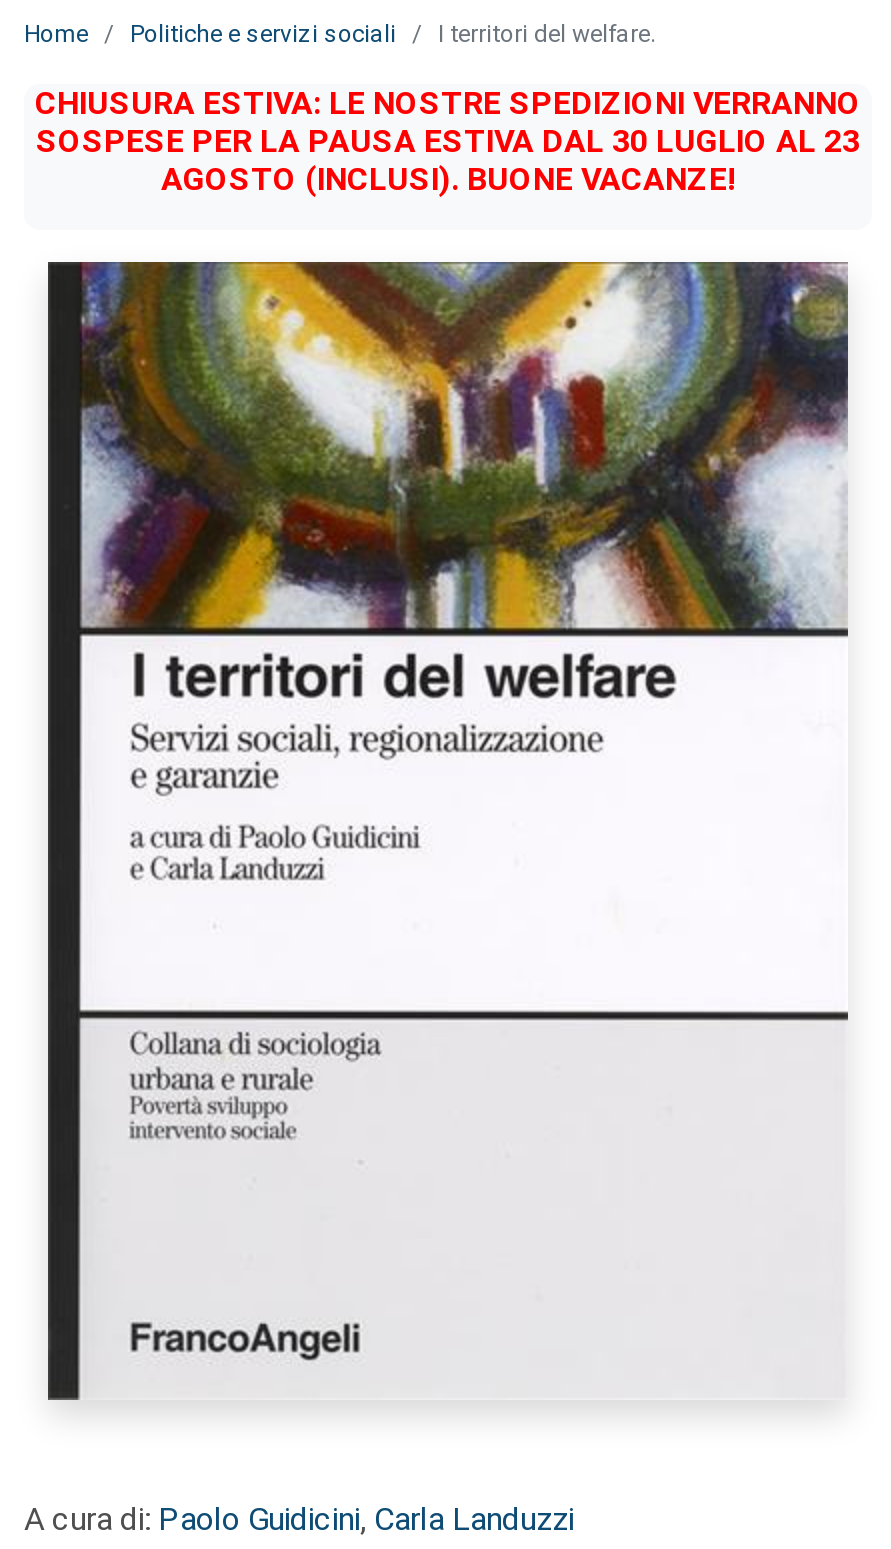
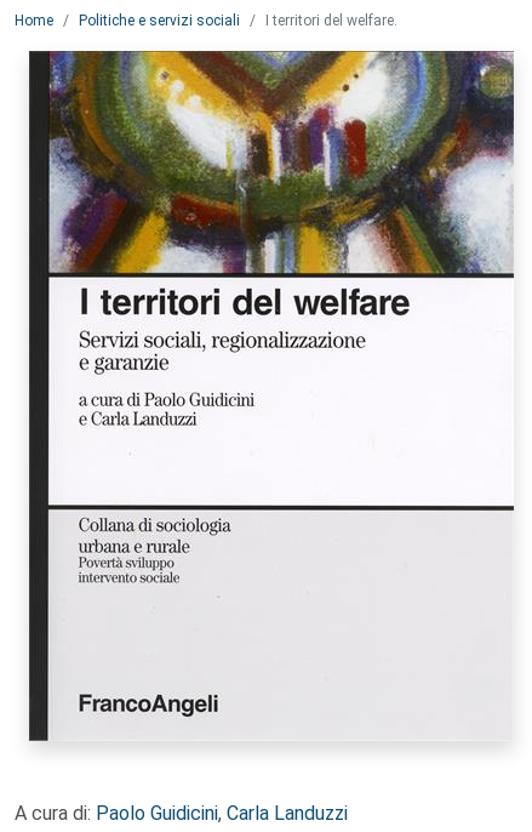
[35,84,861,198] CHIUSURA ESTIVA: LE NOSTRE SPEDIZIONI VERRANNO | SOSPESE PER LA PAUSA ESTIVA DAL 30 LUGLIO AL 23 | AGOSTO (INCLUSI). BUONE VACANZE! -> none

